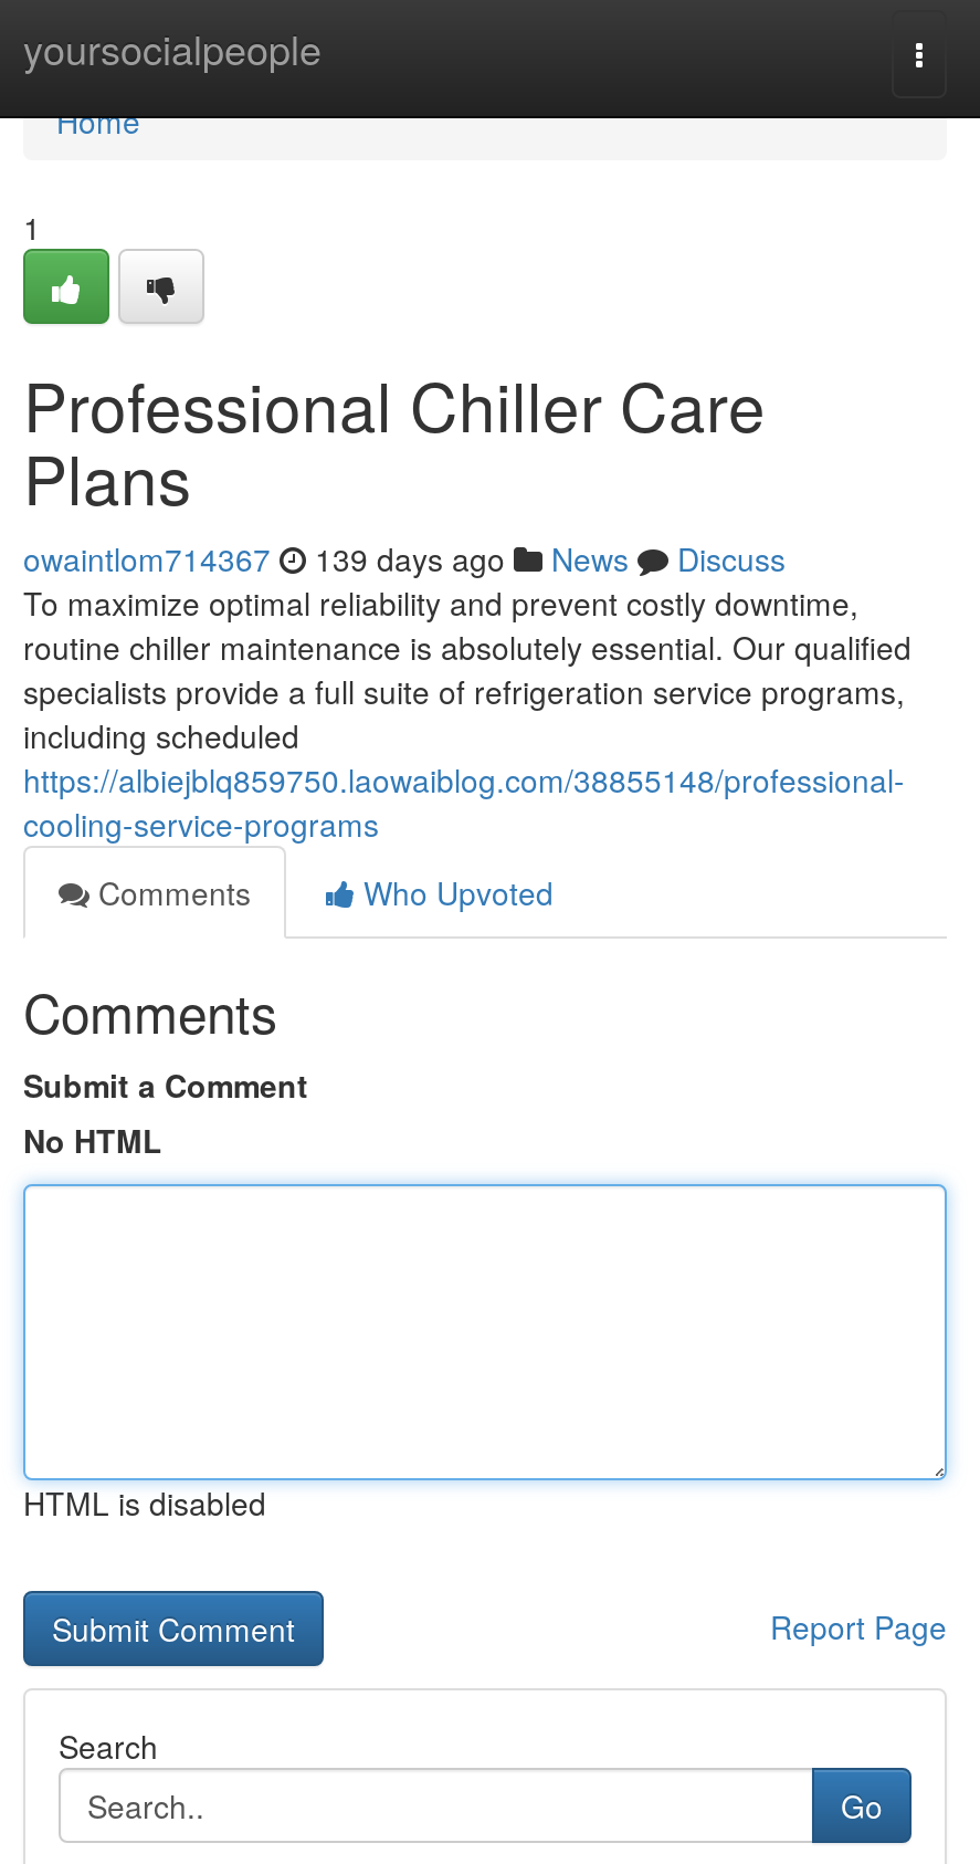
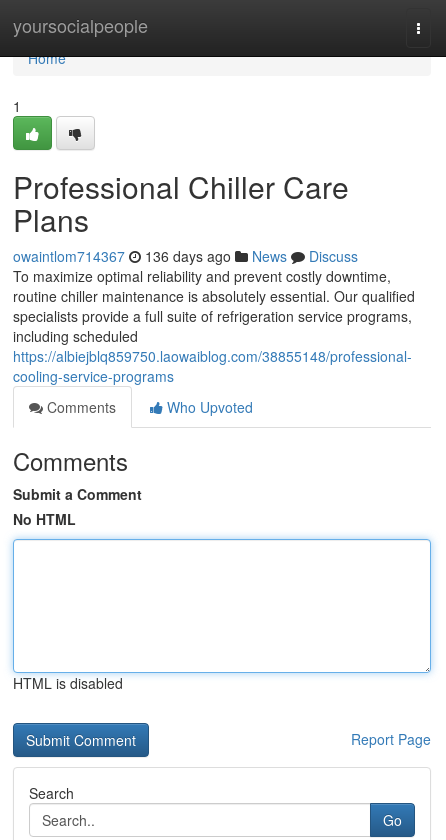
[23,536,786,580] owaintlom714367 139 days ago News Discuss -> [13,246,358,266] owaintlom714367 136 days ago News Discuss

